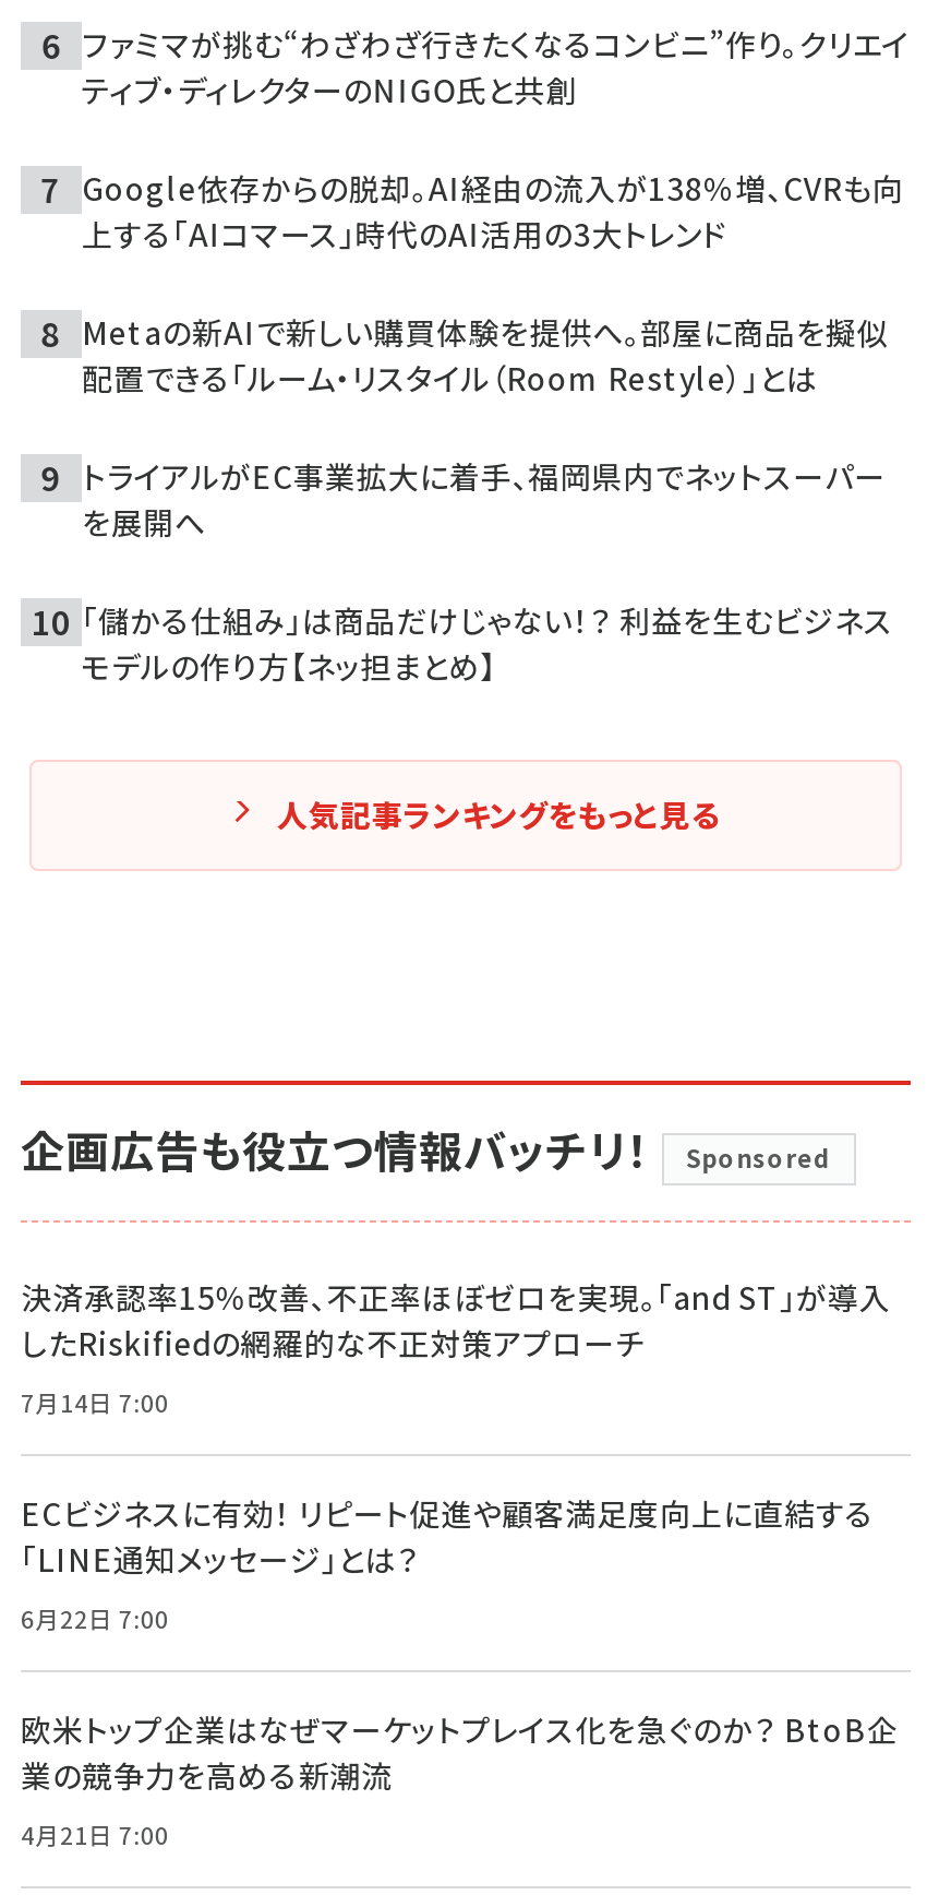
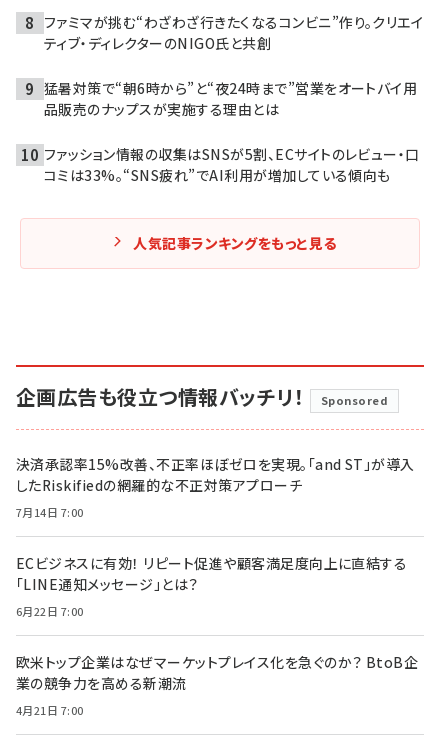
[82,166,904,688] Google依存からの脱却。AI経由の流入が138%増、CVRも向 | 上する「AIコマース」時代のAI活用の3大トレンド | Metaの新AIで新しい購買体験を提供へ。部屋に商品を擬似 | 配置できる「ルーム・リスタイル（Room Restyle）」とは | トライアルがEC事業拡大に着手、福岡県内でネットスーパー | を展開へ | 「儲かる仕組み」は商品だけじゃない！？ 利益を生むビジネス | モデルの作り方【ネッ担まとめ】 -> [44,78,420,185] 猛暑対策で“朝6時から”と“夜24時まで”営業をオートバイ用 | 品販売のナップスが実施する理由とは | ファッション情報の収集はSNSが5割、ECサイトのレビュー・口 | コミは33%。“SNS疲れ”でAI利用が増加している傾向も

